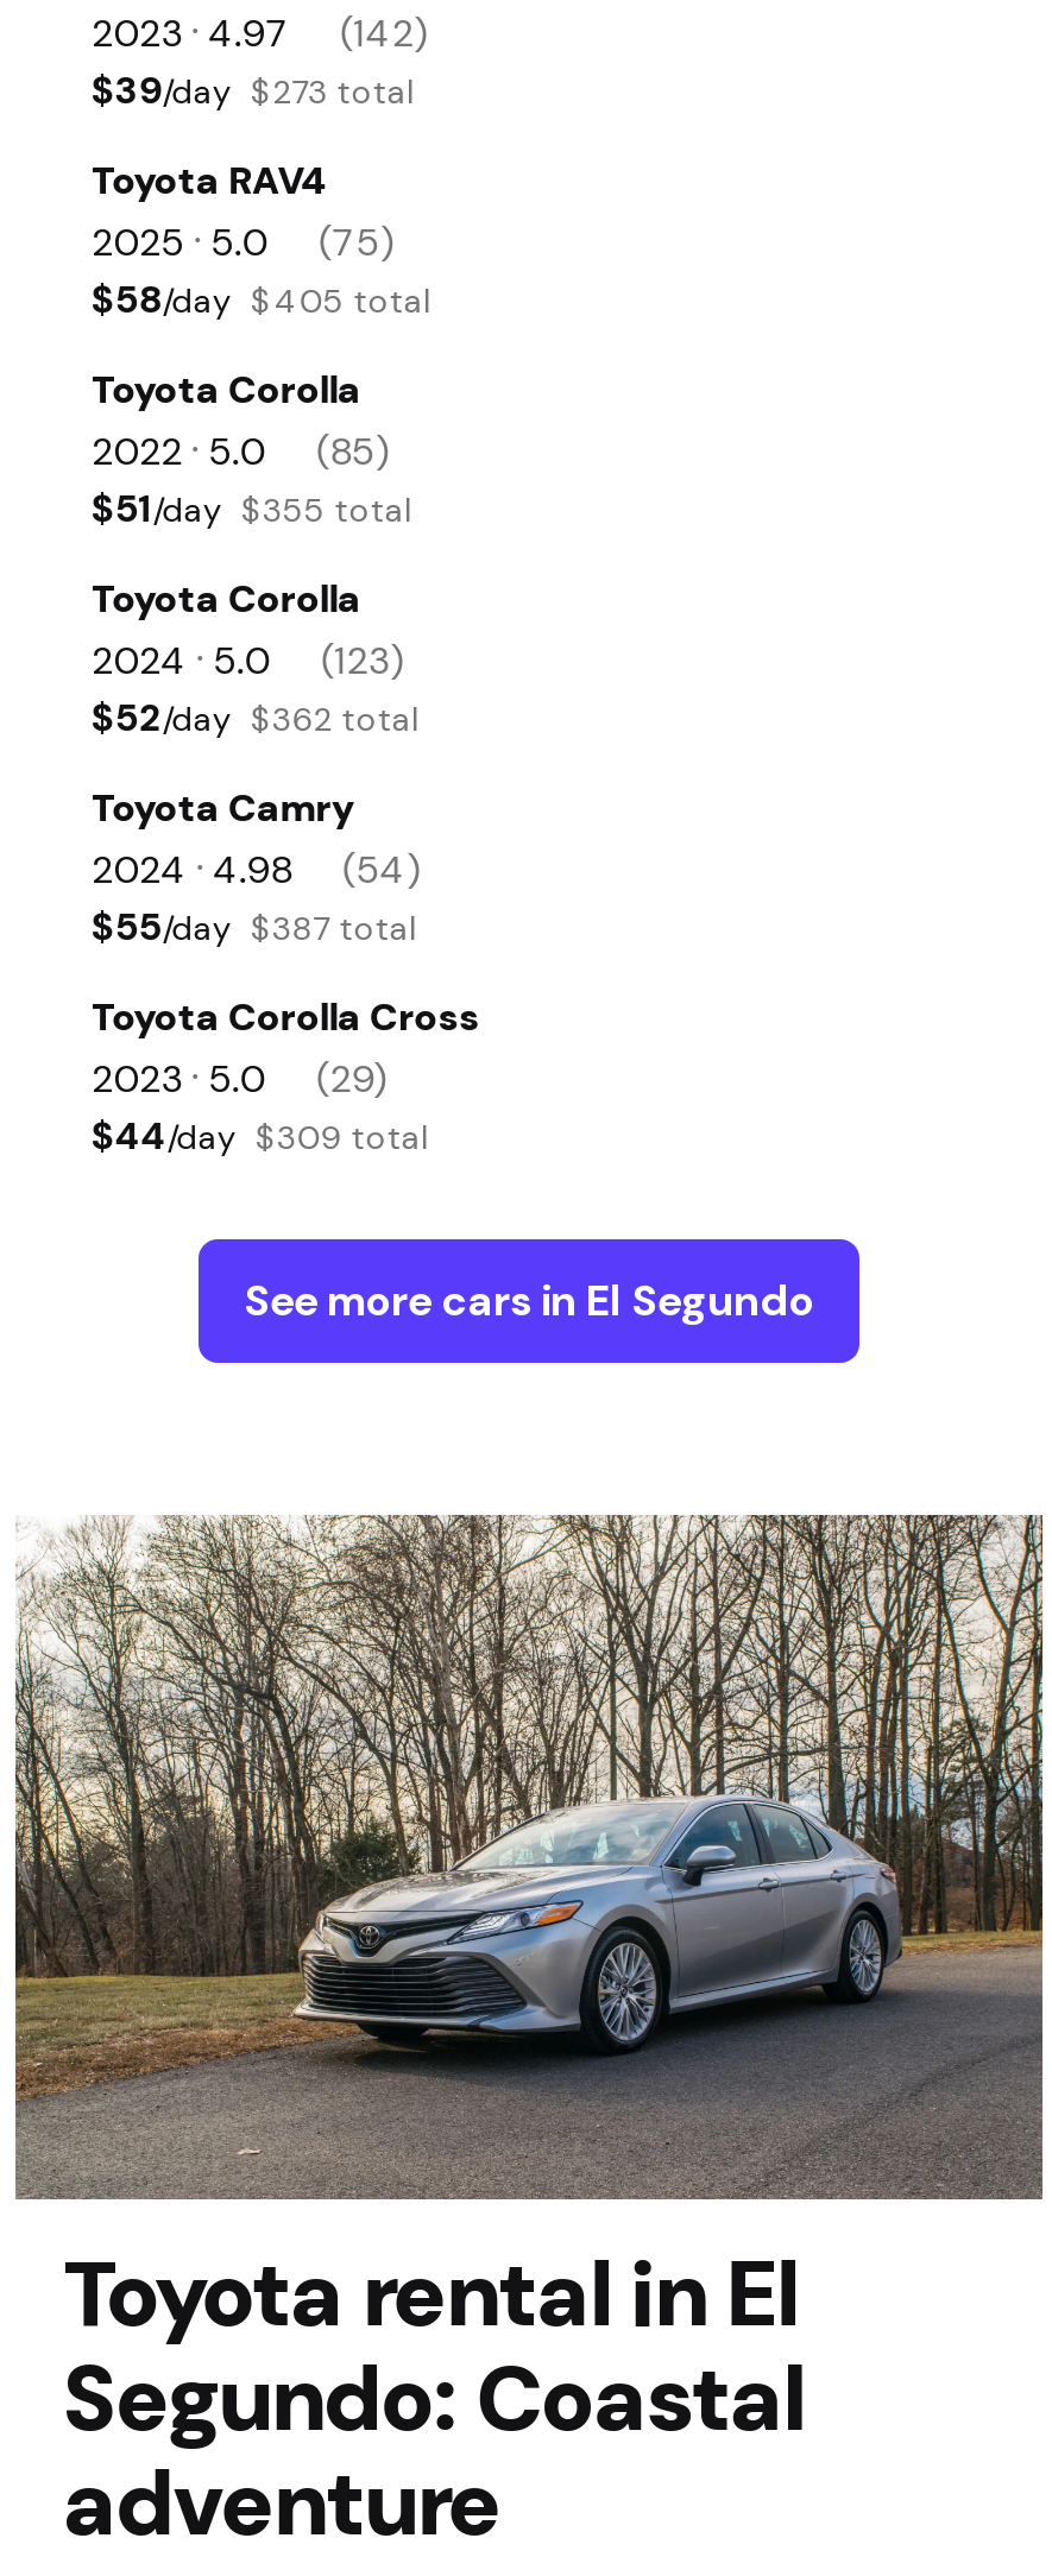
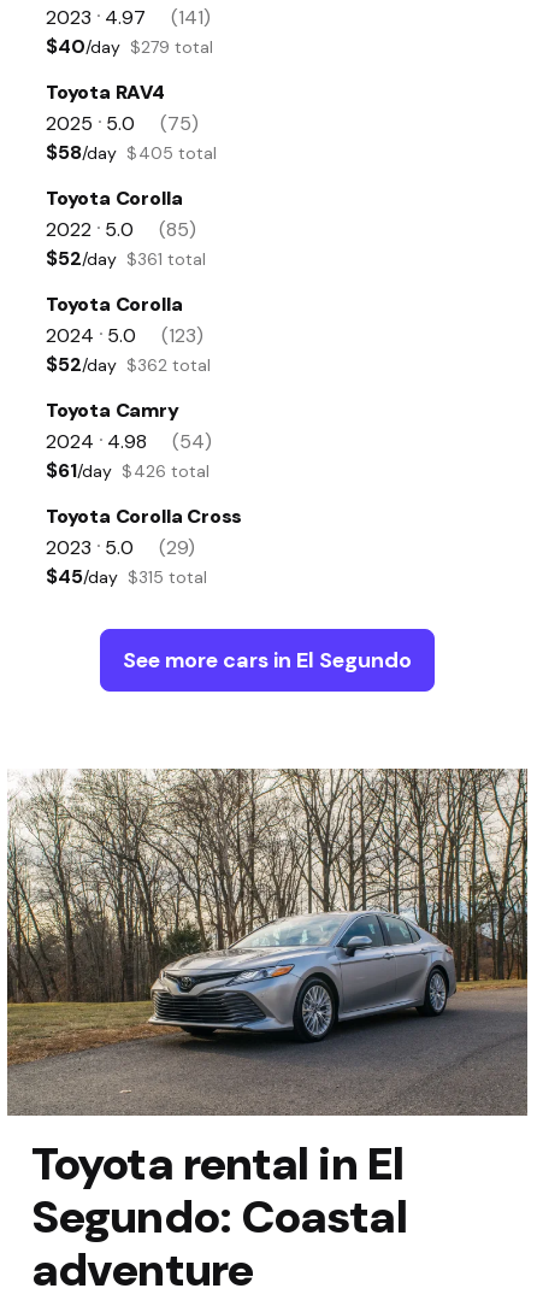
[92,11,428,53] 2023 • 4.97 (142) -> [46,6,211,28] 2023 • 4.97 (141)
[92,68,414,111] $39/day $273 total -> [46,35,214,57] $40/day $279 total
[92,486,412,529] $51/day $355 total -> [46,247,207,269] $52/day $361 total
[92,904,416,947] $55/day $387 total -> [46,459,210,481] $61/day $426 total
[92,1113,428,1156] $44/day $309 total -> [46,565,208,587] $45/day $315 total

